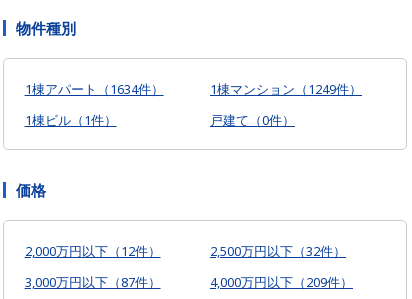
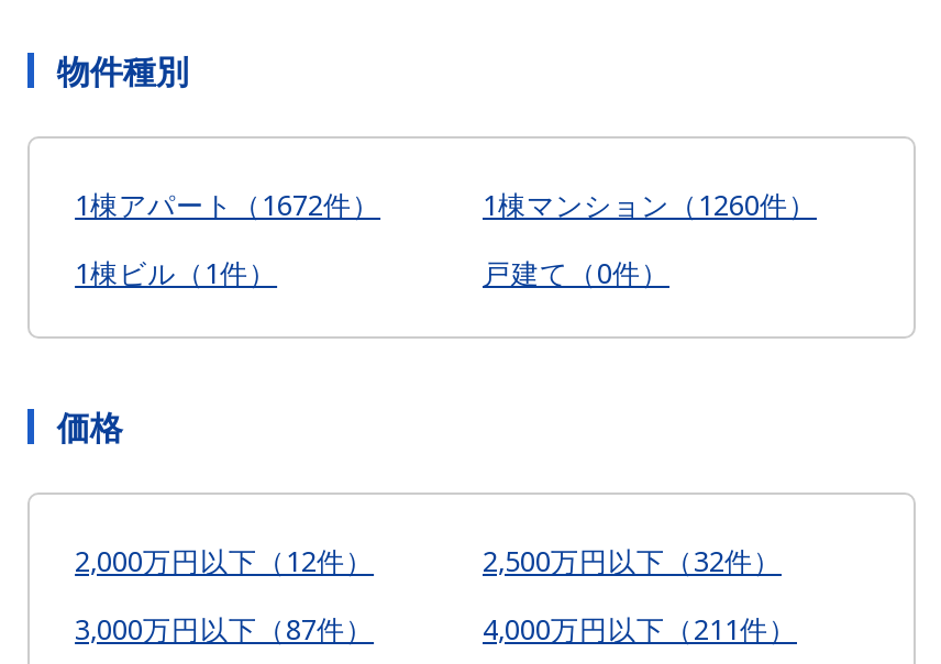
[24,81,163,98] 1棟アパート（1634件） -> [75,187,380,224] 1棟アパート（1672件）
[210,81,362,98] 1棟マンション（1249件） -> [483,187,817,224] 1棟マンション（1260件）
[210,274,353,291] 4,000万円以下（209件） -> [483,611,797,649] 4,000万円以下（211件）

